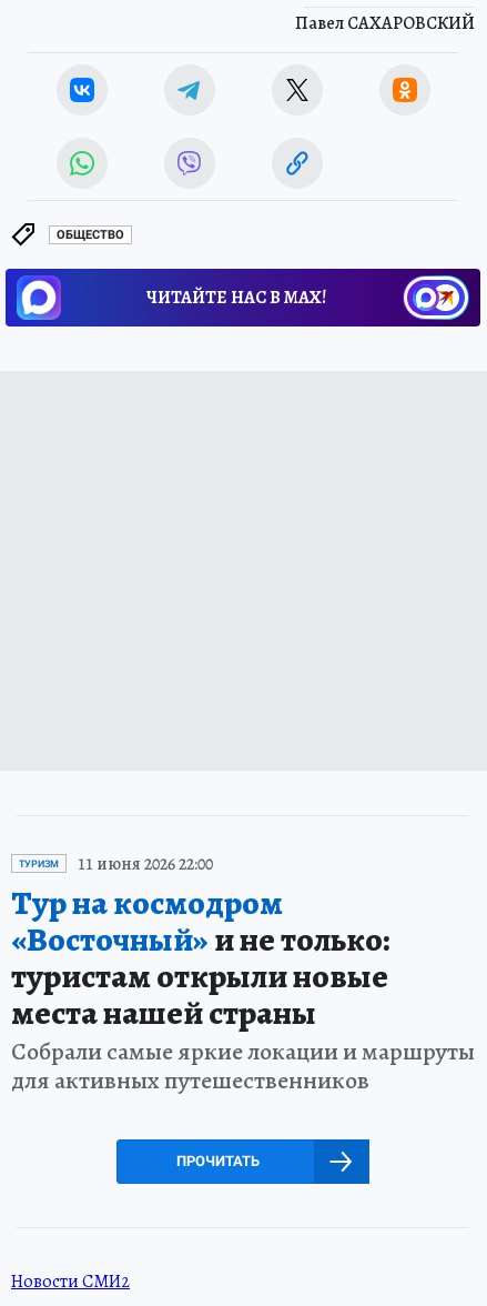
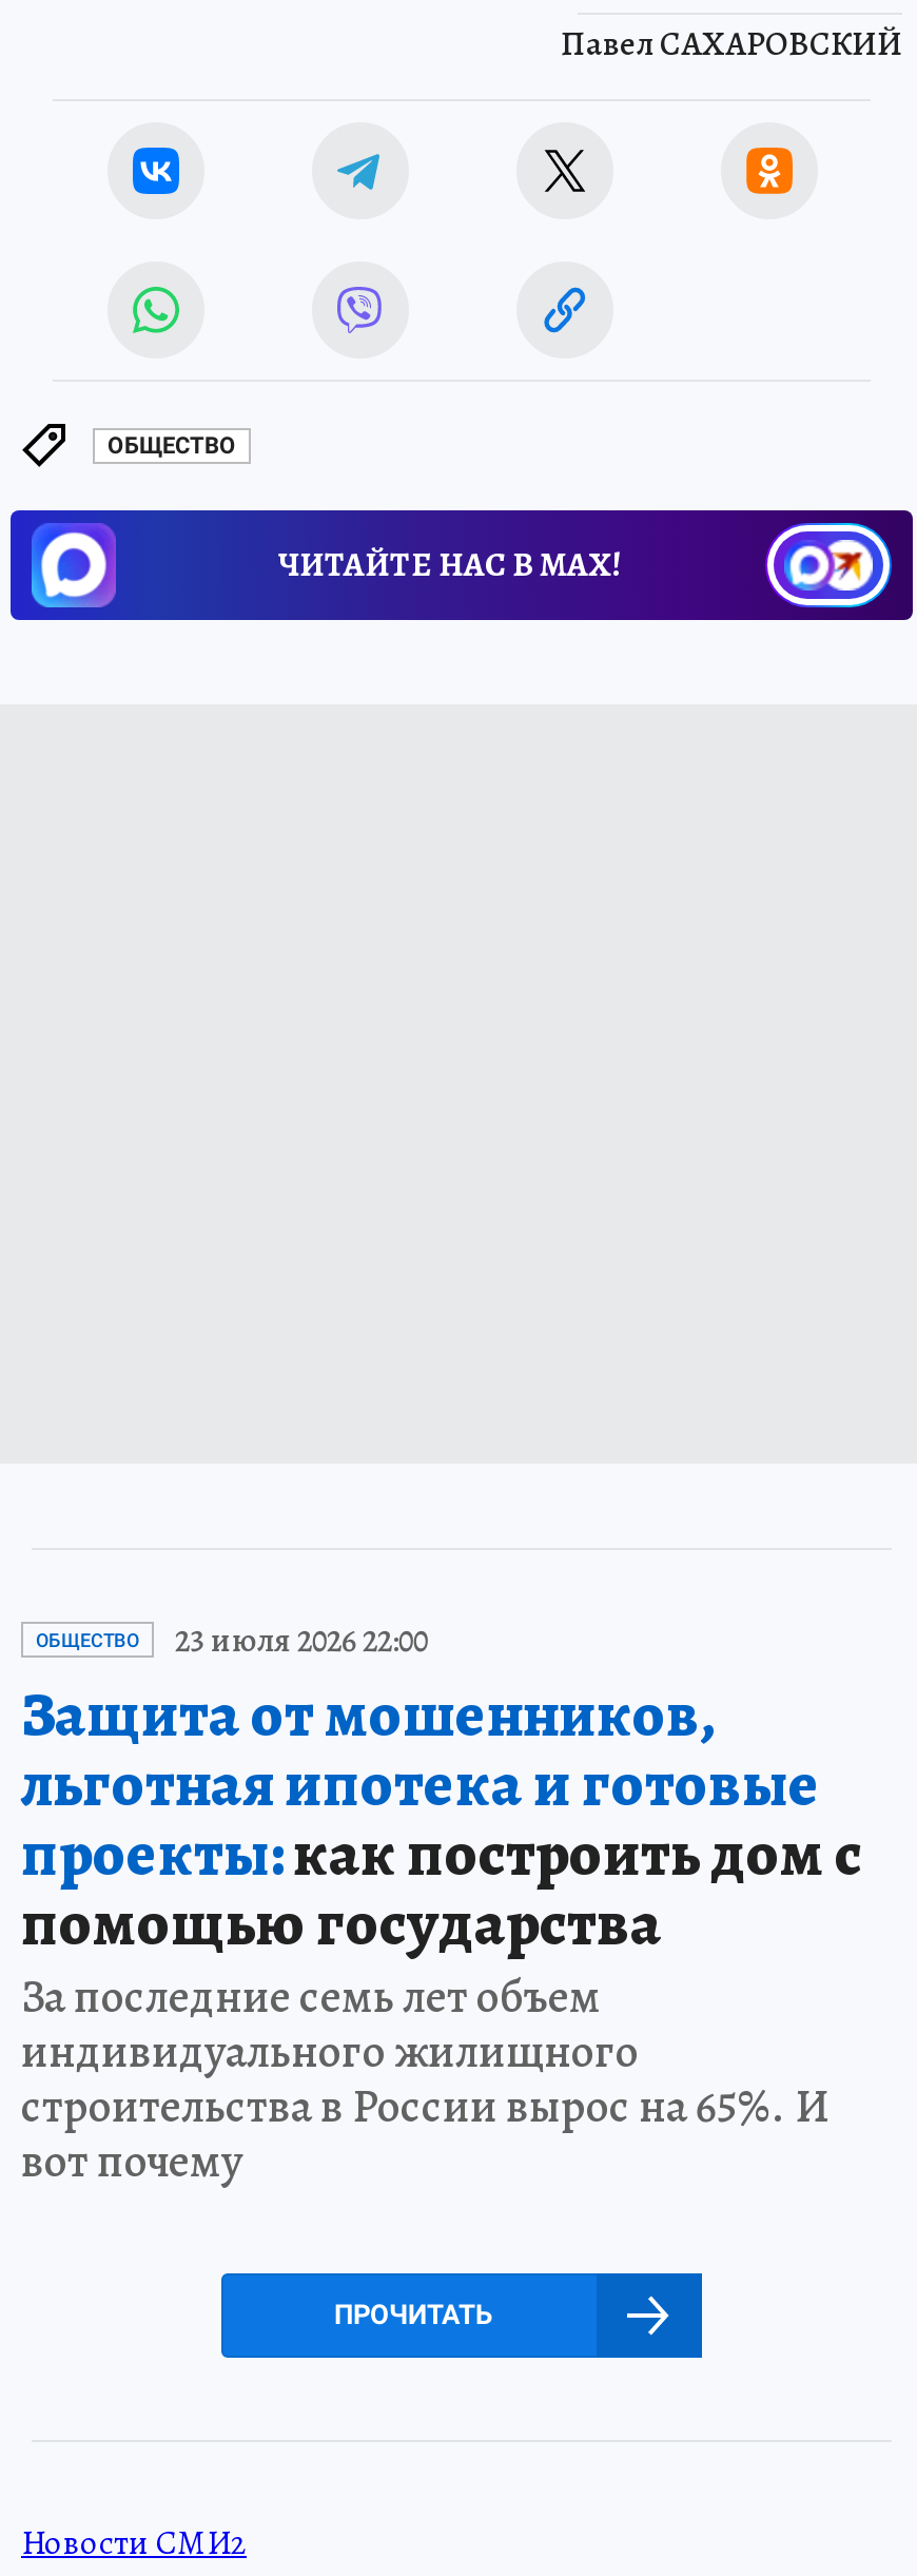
[11,851,475,1097] ТУРИЗМ | 11 июня 2026 22:00 | Тур на космодром | «Восточный»и не только: | туристам открыли новые | места нашей страны | Собрали самые яркие локации и маршруты | для активных путешественников -> [21,1617,862,2193] ОБЩЕСТВО | 23 июля 2026 22:00 | Защита от мошенников, | льготная ипотека и готовые | проекты:как построить дом с | помощью государства | За последние семь лет объем | индивидуального жилищного | строительства в России вырос на 65%. И | вот почему

